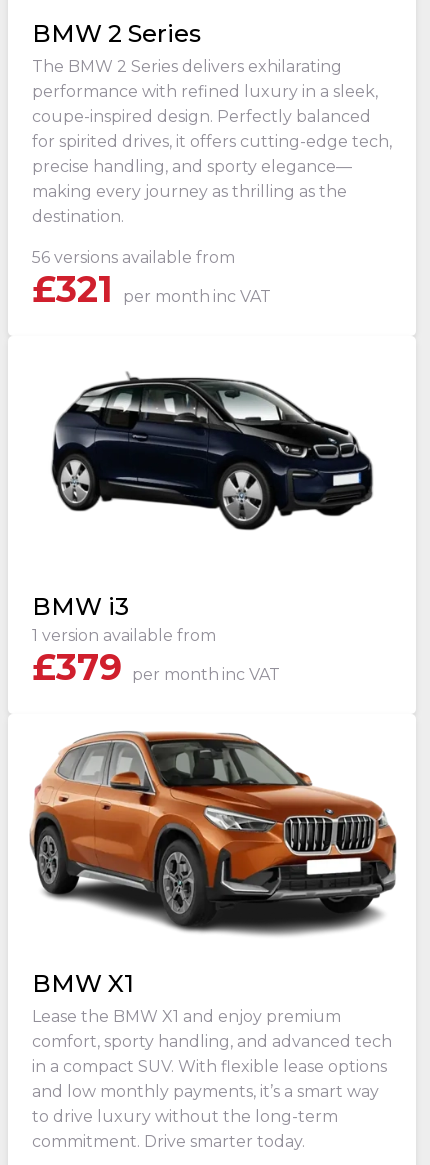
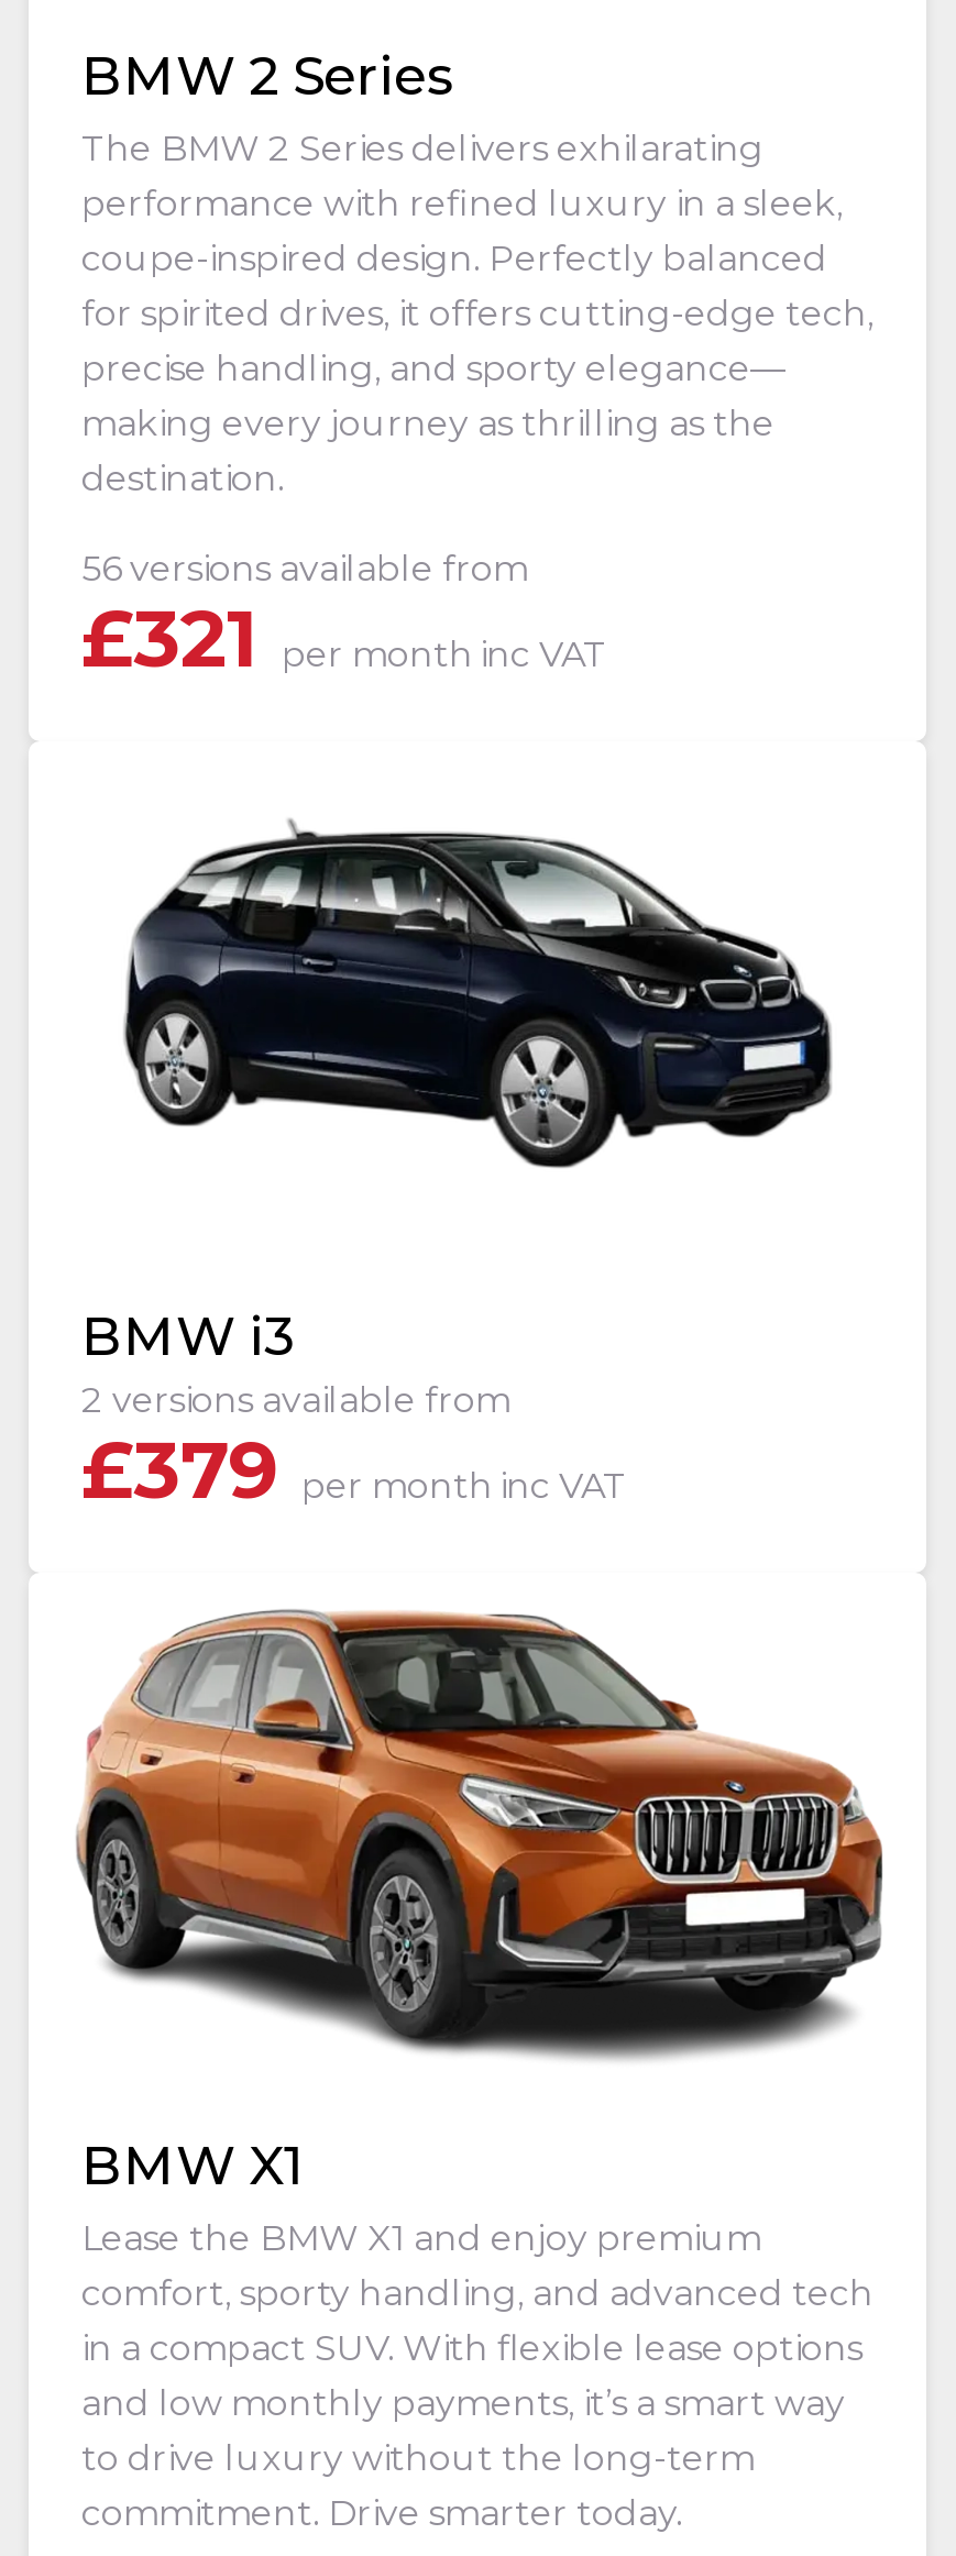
[32,625,216,644] 1 version available from -> [81,1378,510,1420] 2 versions available from

